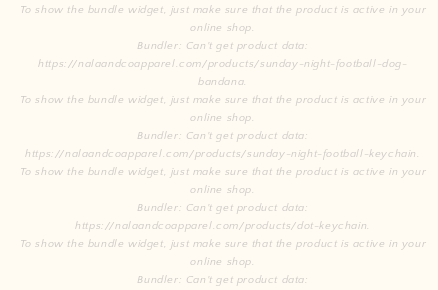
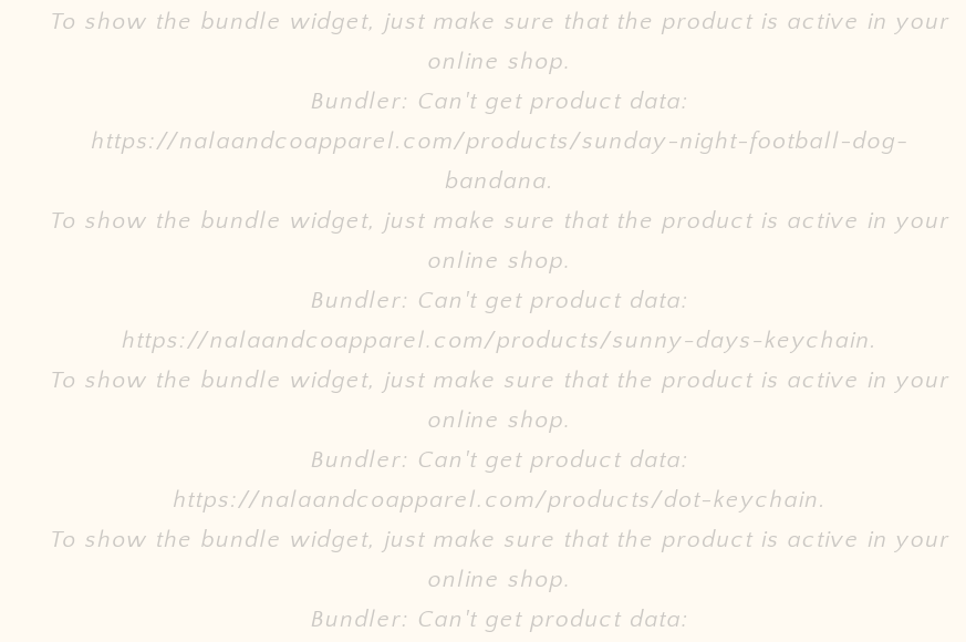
[25,148,421,160] https://nalaandcoapparel.com/products/sunday-night-football-keychain. -> [122,328,878,355] https://nalaandcoapparel.com/products/sunny-days-keychain.

